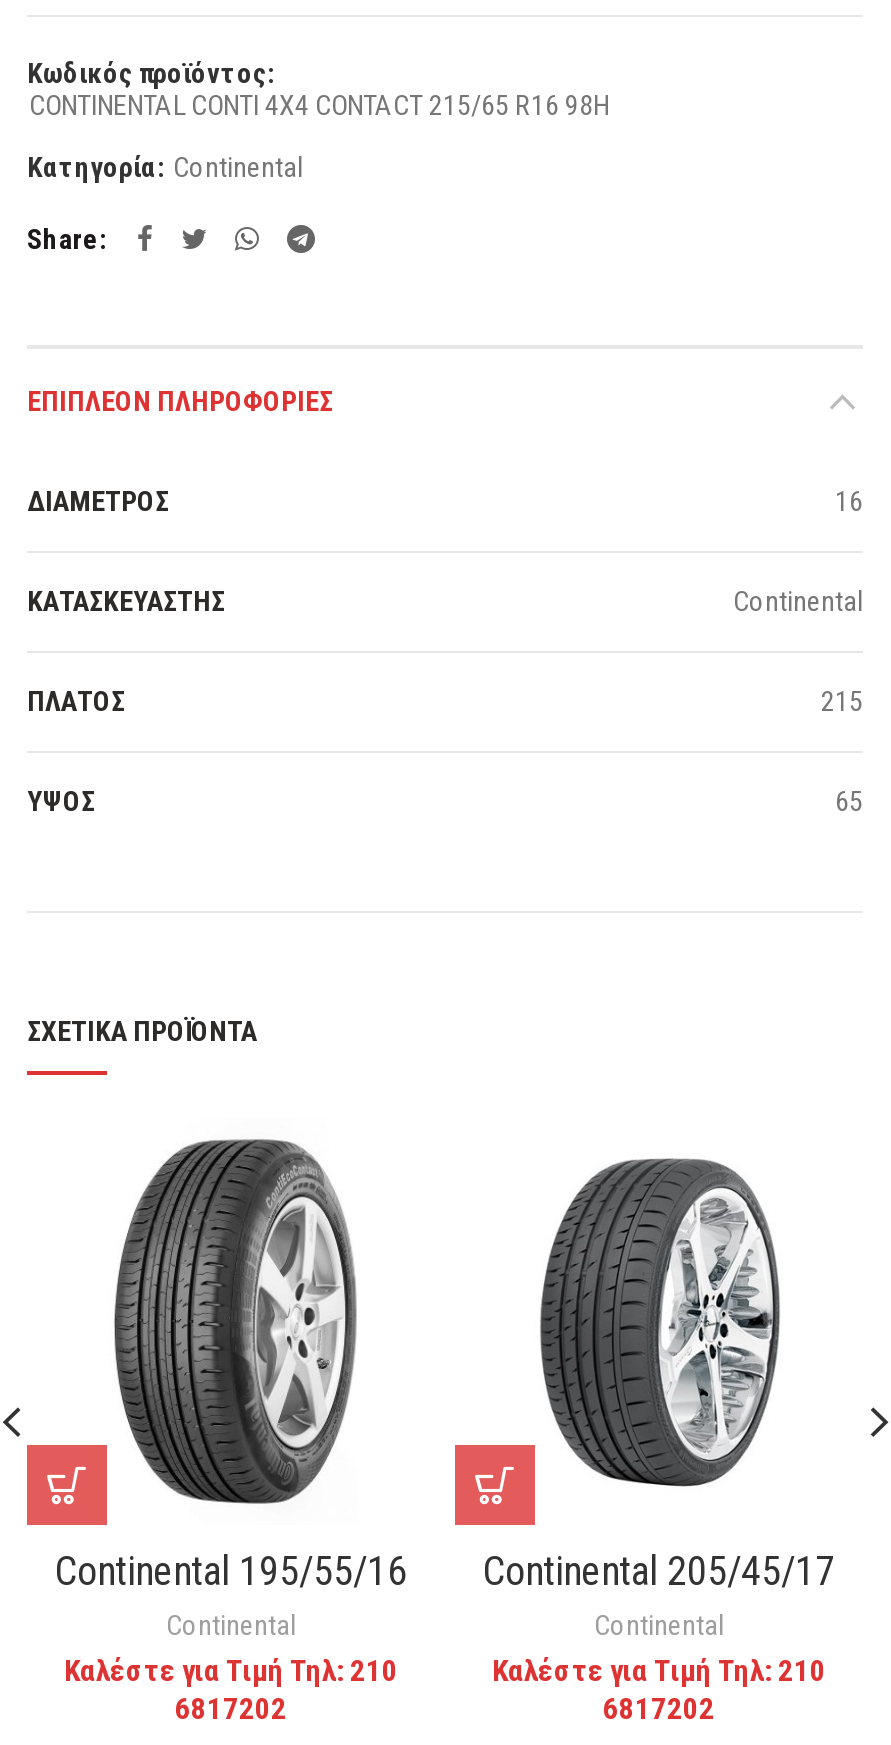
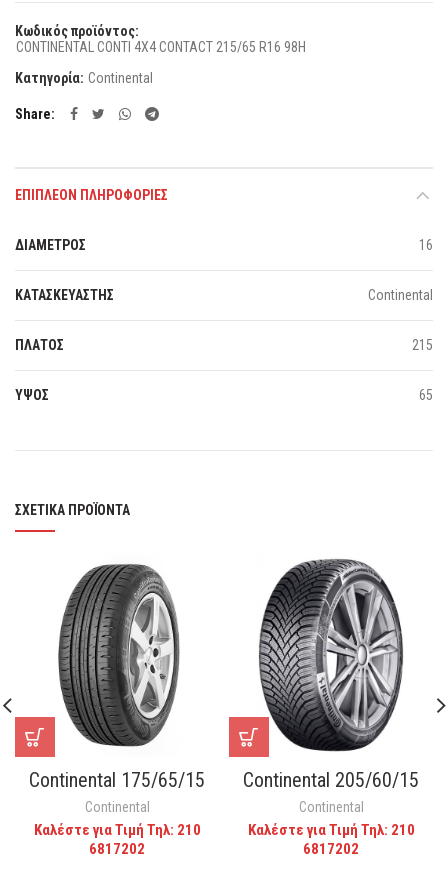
[483,1129,835,1595] [image] | Continental 205/45/17 -> [243,558,419,792] [image] | Continental 205/60/15
[55,1547,407,1595] Continental 195/55/16 -> [29,768,205,792] Continental 175/65/15

